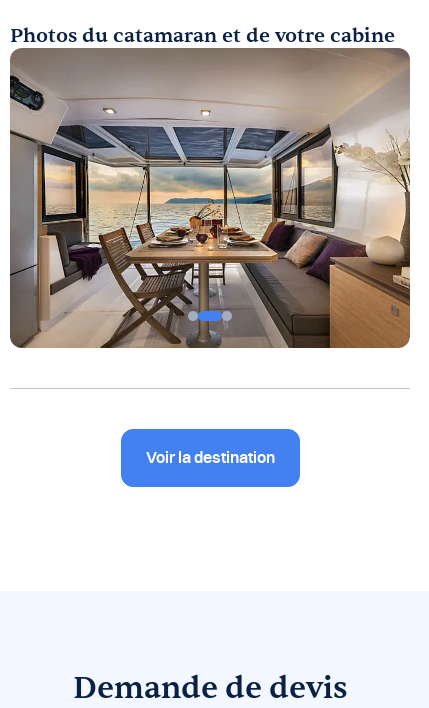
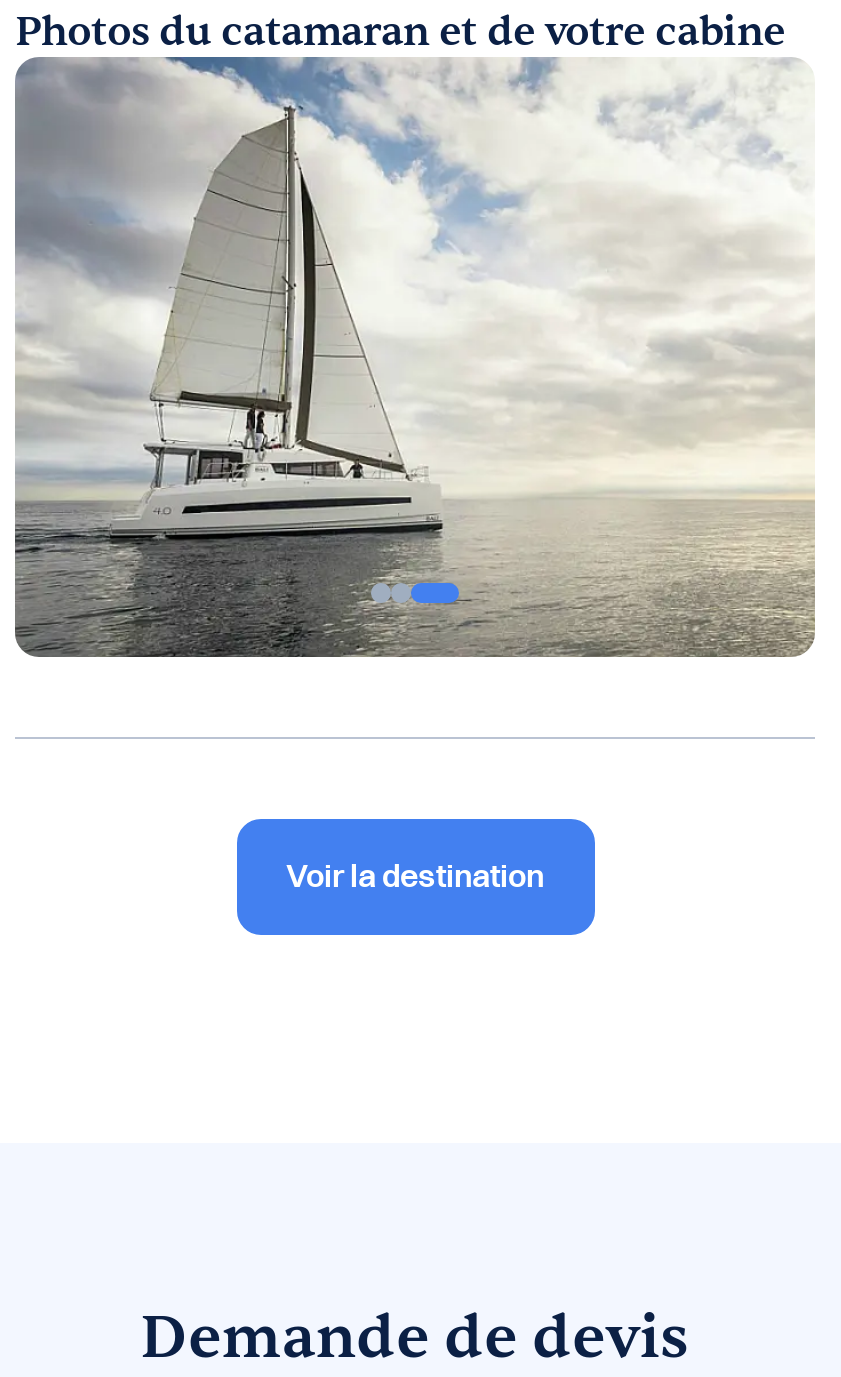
[10,48,411,349] [image] -> [13,59,815,659] [image]

